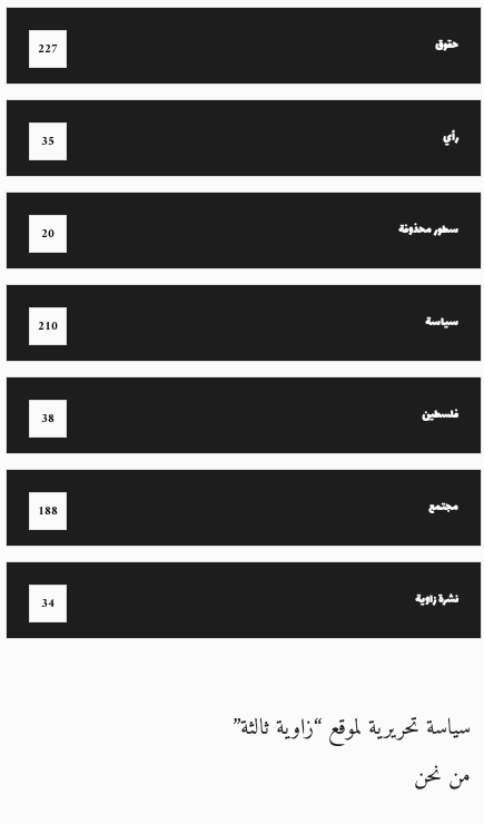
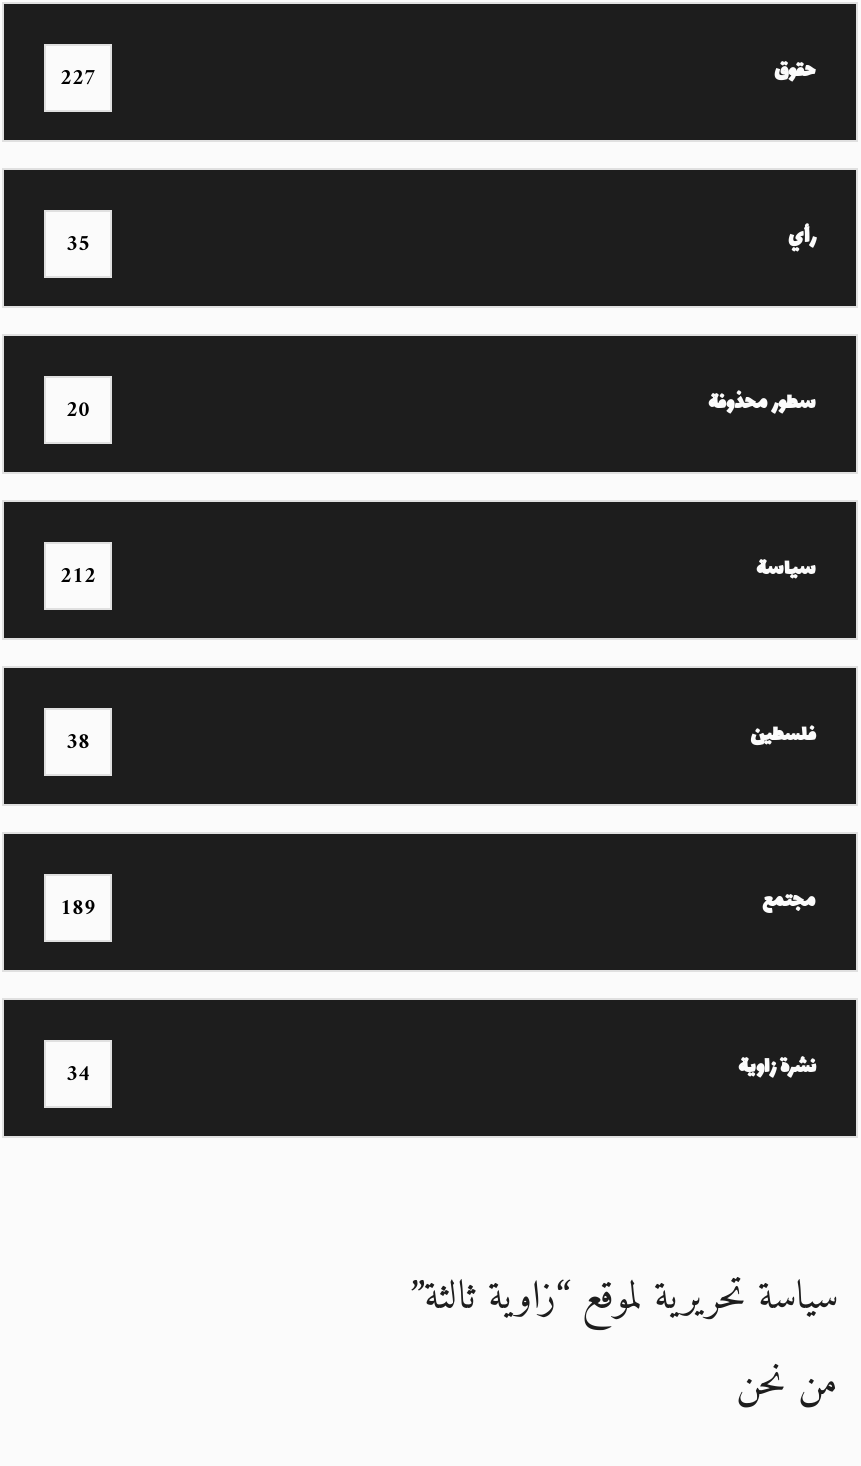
[38,315,58,337] 210 -> [60,556,96,596] 212
[38,500,58,522] 188 -> [60,888,96,928] 189

